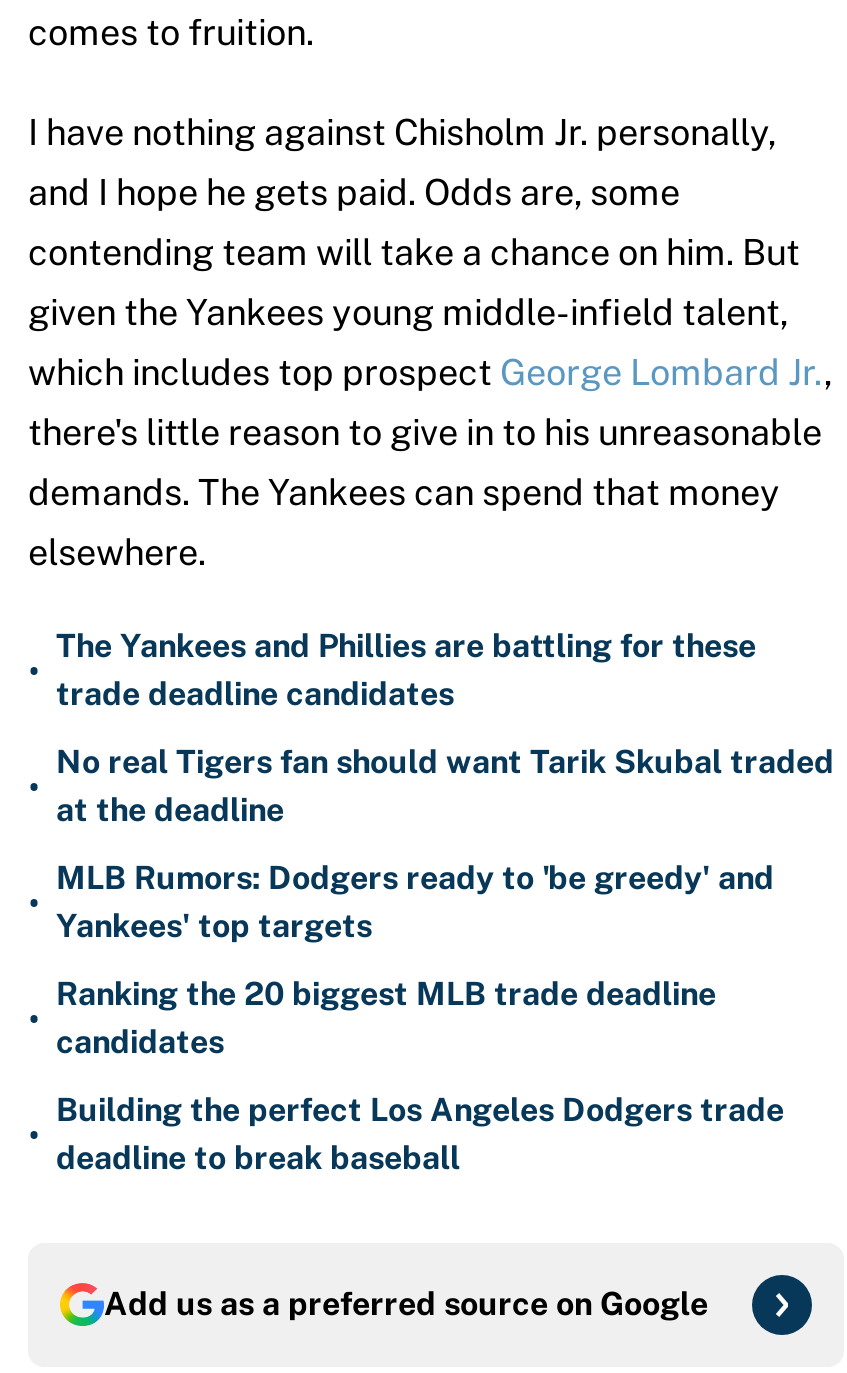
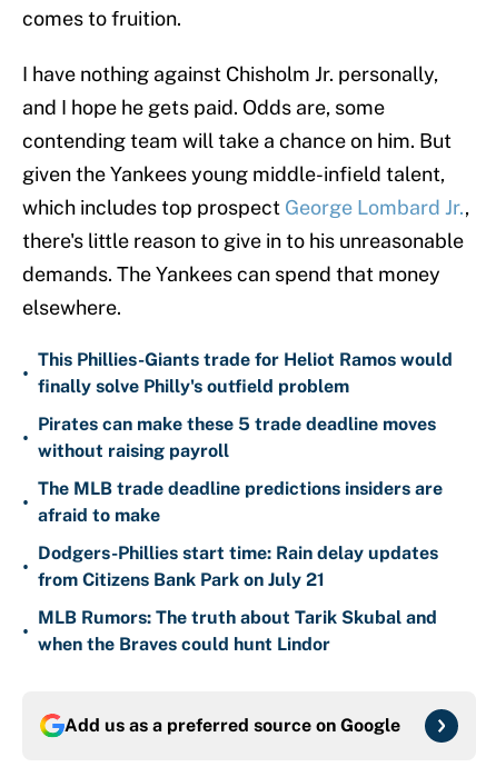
[56,627,756,713] The Yankees and Phillies are battling for these | trade deadline candidates -> [38,349,453,397] This Phillies-Giants trade for Heliot Ramos would | finally solve Philly's outfield problem
[56,743,834,829] No real Tigers fan should want Tarik Skubal traded | at the deadline -> [38,414,436,461] Pirates can make these 5 trade deadline moves | without raising payroll
[56,859,774,945] MLB Rumors: Dodgers ready to 'be greedy' and | Yankees' top targets -> [38,478,443,526] The MLB trade deadline predictions insiders are | afraid to make
[56,975,716,1061] Ranking the 20 biggest MLB trade deadline | candidates -> [38,542,438,590] Dodgers-Phillies start time: Rain delay updates | from Citizens Bank Park on July 21
[56,1091,784,1177] Building the perfect Los Angeles Dodgers trade | deadline to break baseball -> [38,607,437,655] MLB Rumors: The truth about Tarik Skubal and | when the Braves could hunt Lindor

